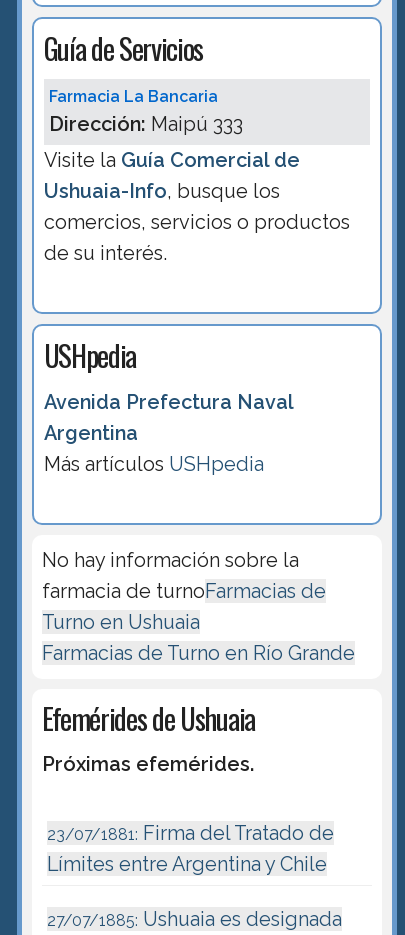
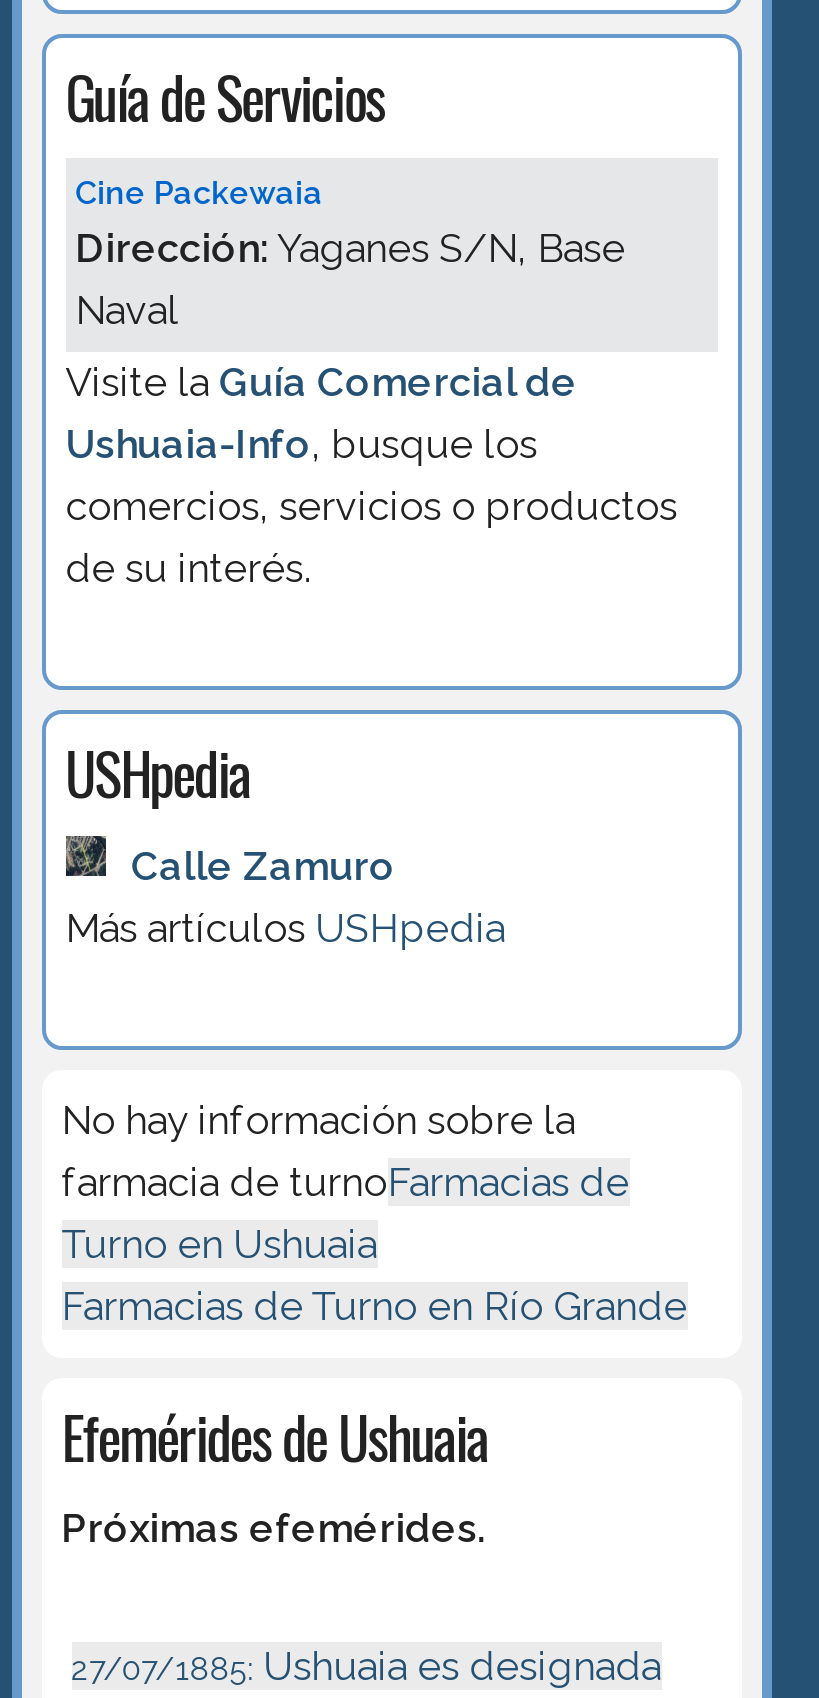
[49,87,243,136] Farmacia La Bancaria | Dirección: Maipú 333 -> [75,175,625,335] Cine Packewaia | Dirección: Yaganes S/N, Base | Naval
moved [44,148,350,376] -> [65,359,677,815]: Visite la Guía Comercial de | Ushuaia-Info, busque los | comercios, servicios o productos | de su interés. | USHpedia
[44,390,293,445] Avenida Prefectura Naval | Argentina -> [131,841,395,889] Calle Zamuro
[47,821,334,876] 23/07/1881: Firma del Tratado de | Límites entre Argentina y Chile -> none

